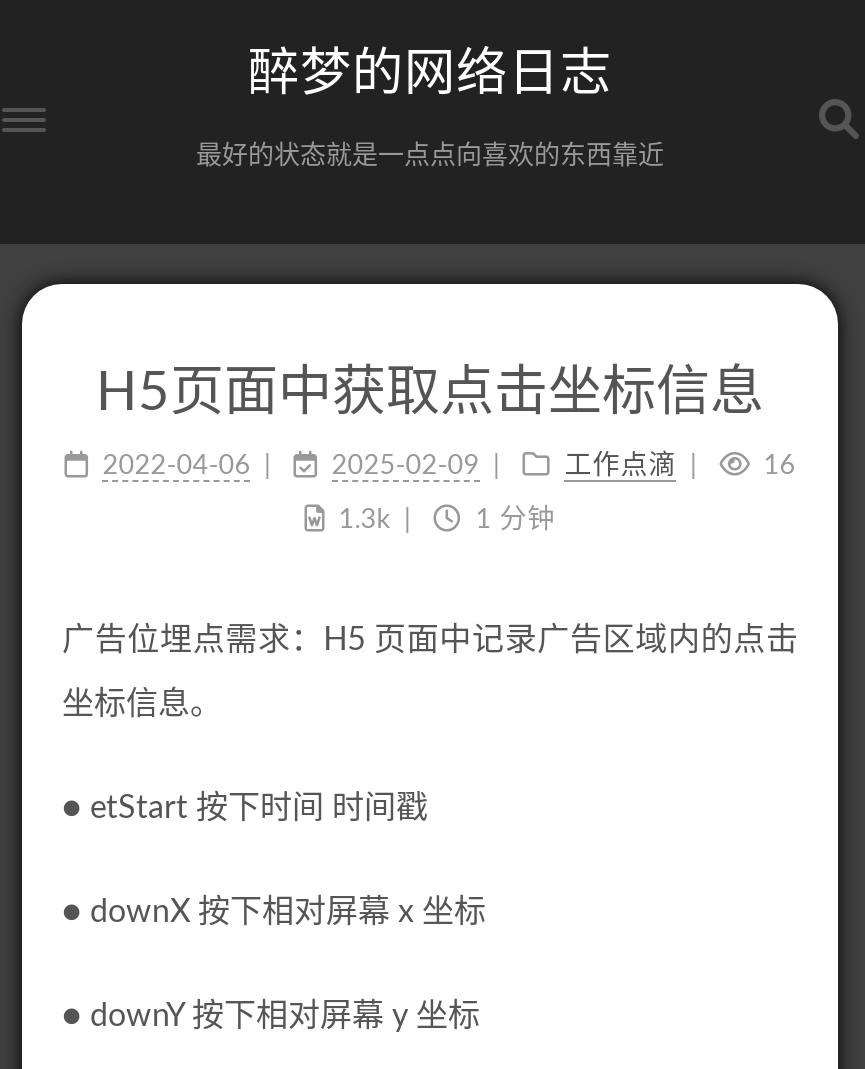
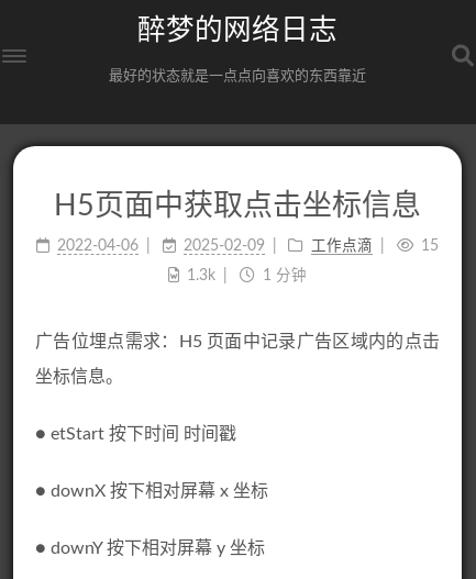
[764,452,796,480] 16 -> [421,238,438,254] 15

